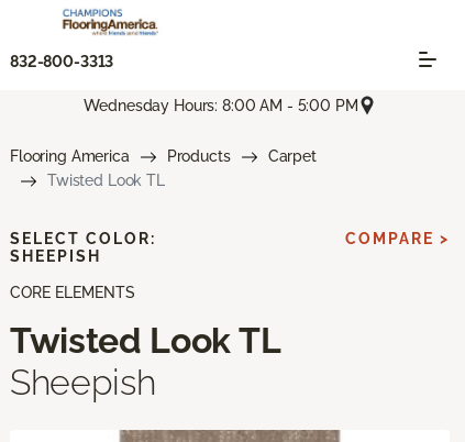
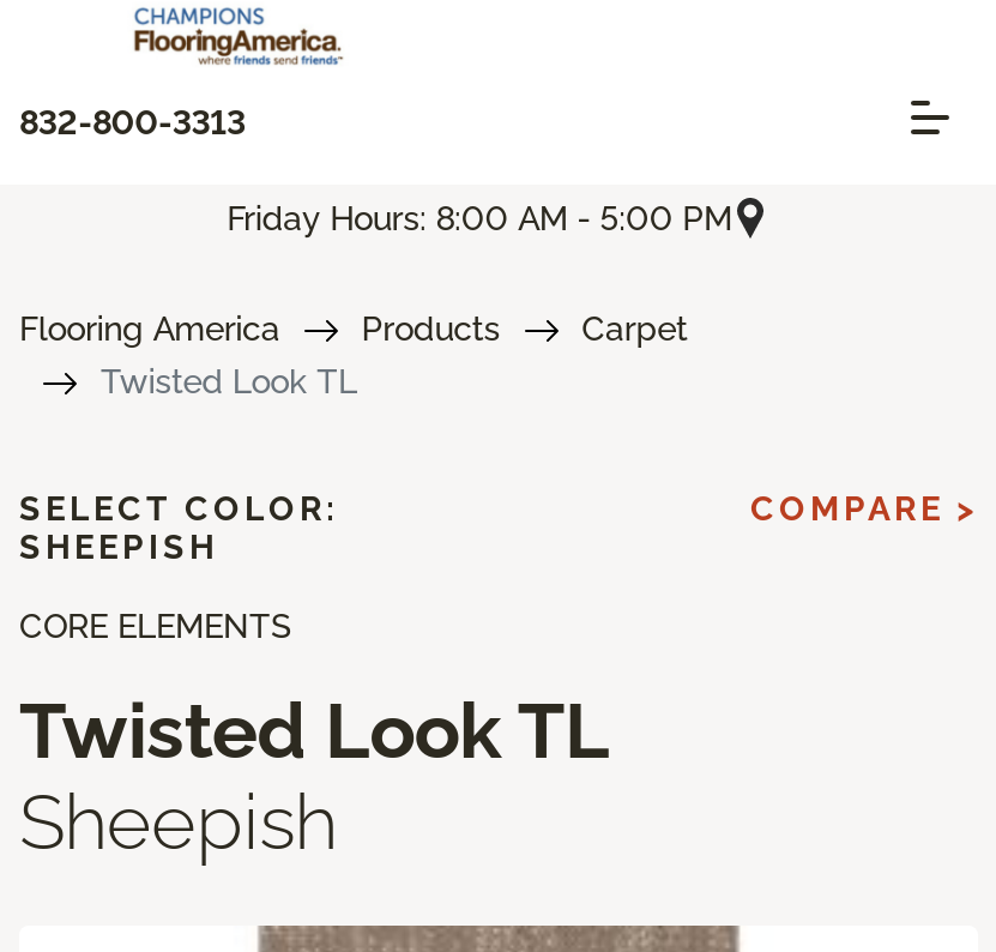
[84,96,358,114] Wednesday Hours: 8:00 AM - 5:00 PM -> [227,198,732,237] Friday Hours: 8:00 AM - 5:00 PM

